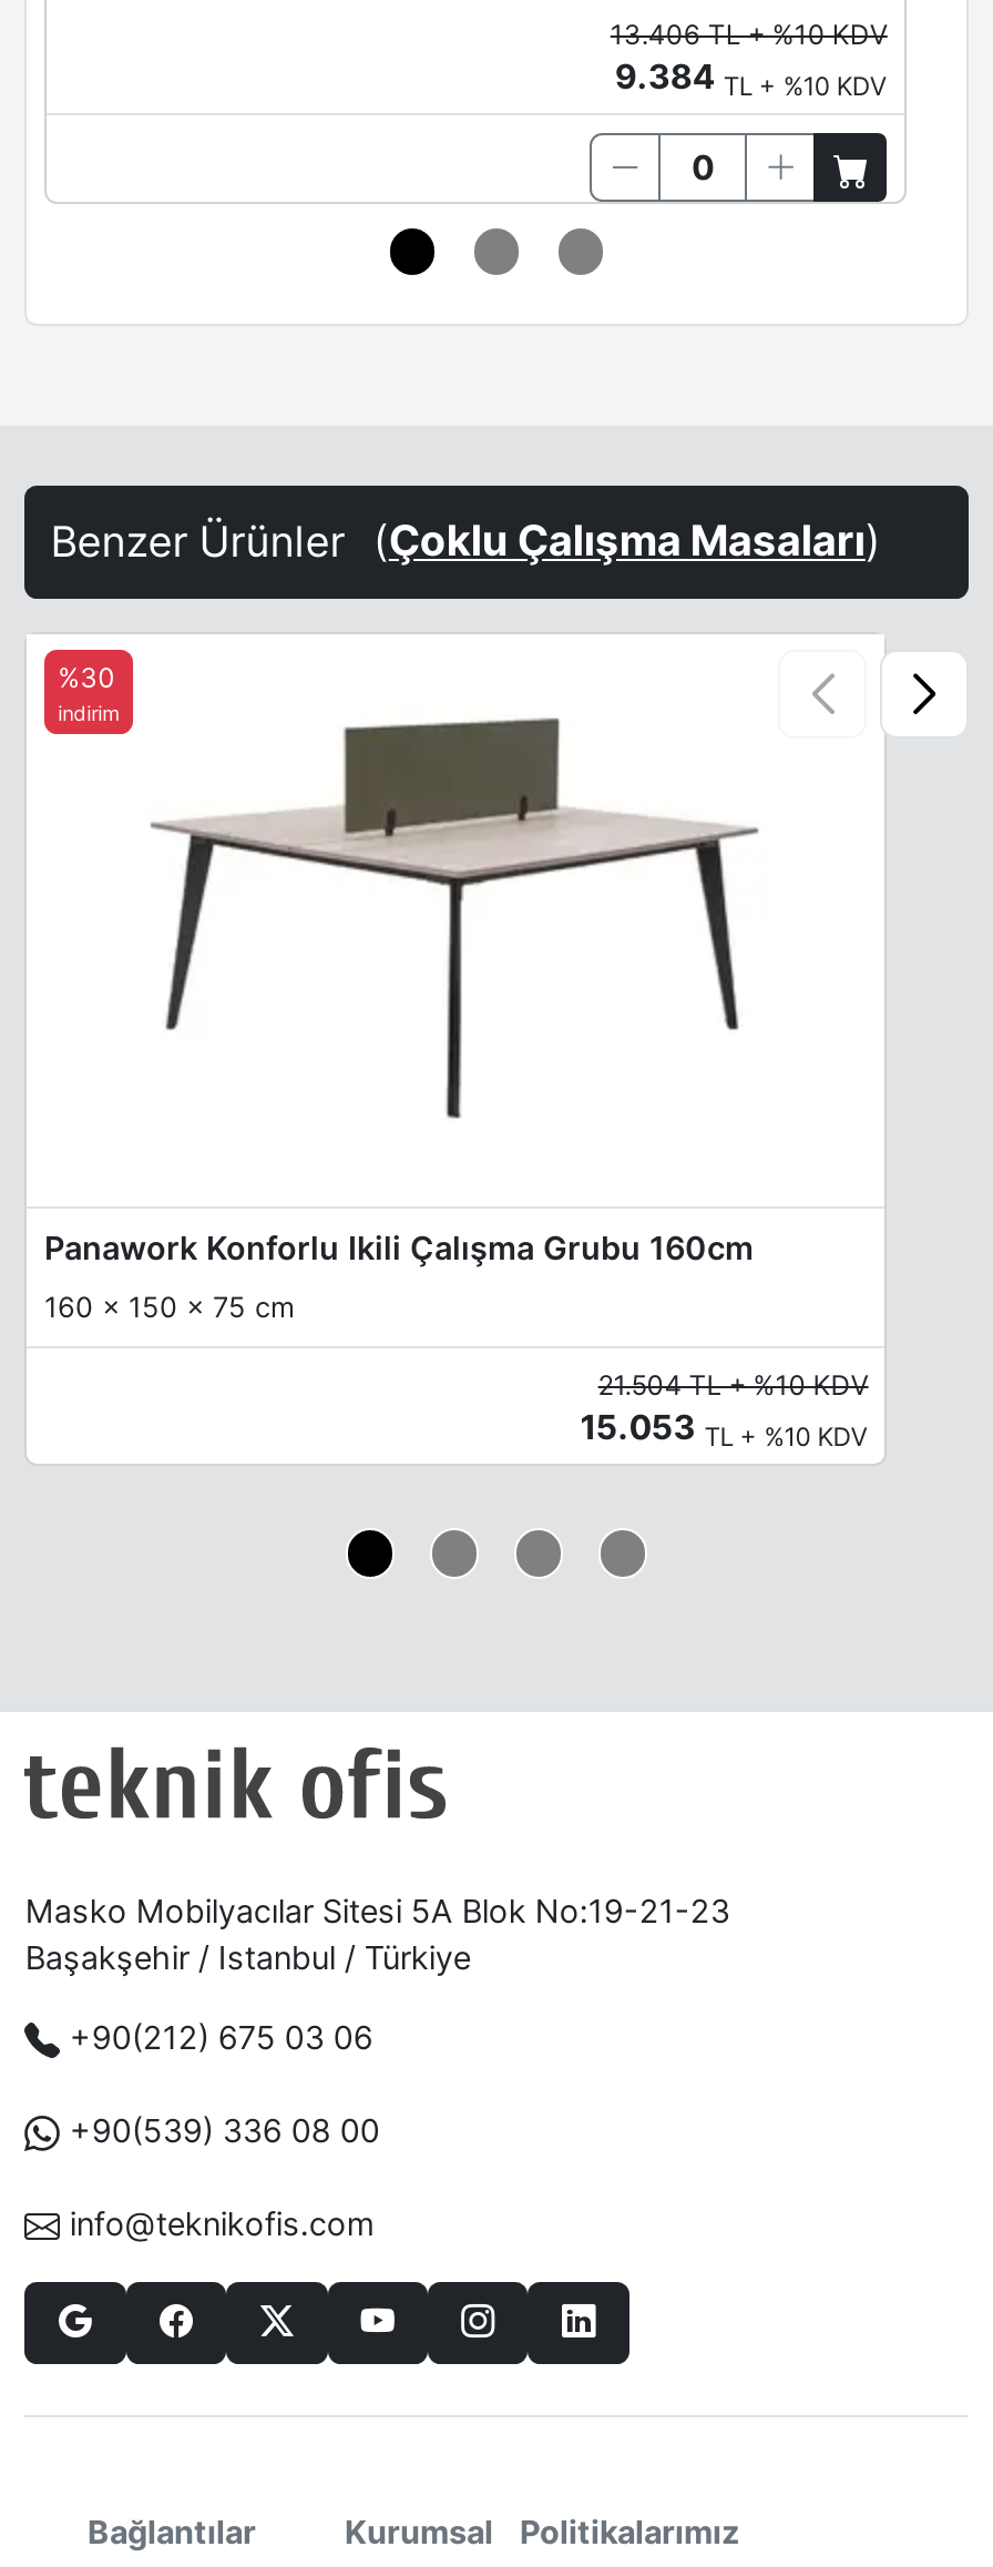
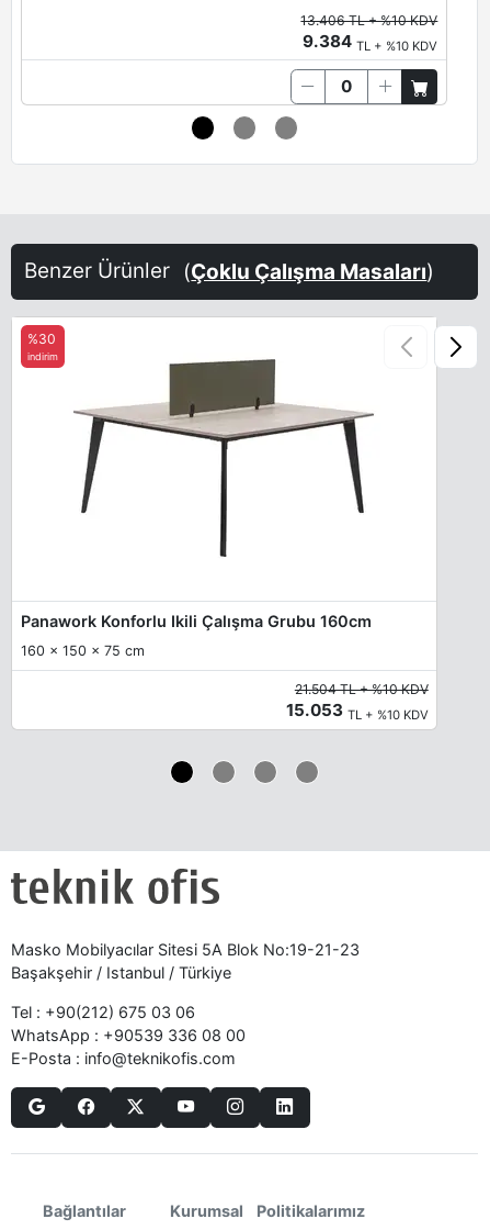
[70,2019,380,2243] +90(212) 675 03 06 | +90(539) 336 08 00 | info@teknikofis.com -> [11,1003,246,1068] Tel : +90(212) 675 03 06 | WhatsApp : +90539 336 08 00 | E-Posta : info@teknikofis.com

